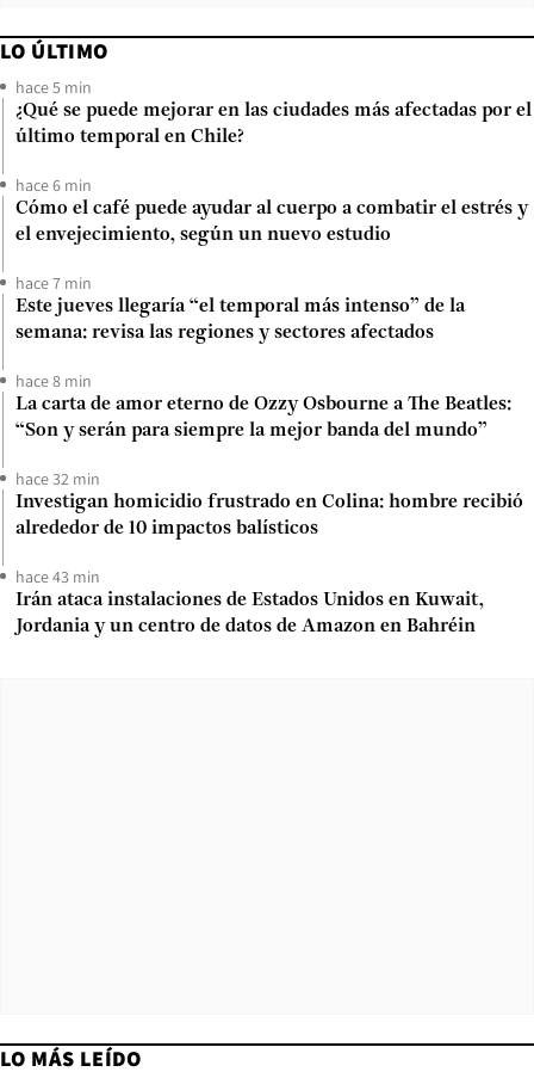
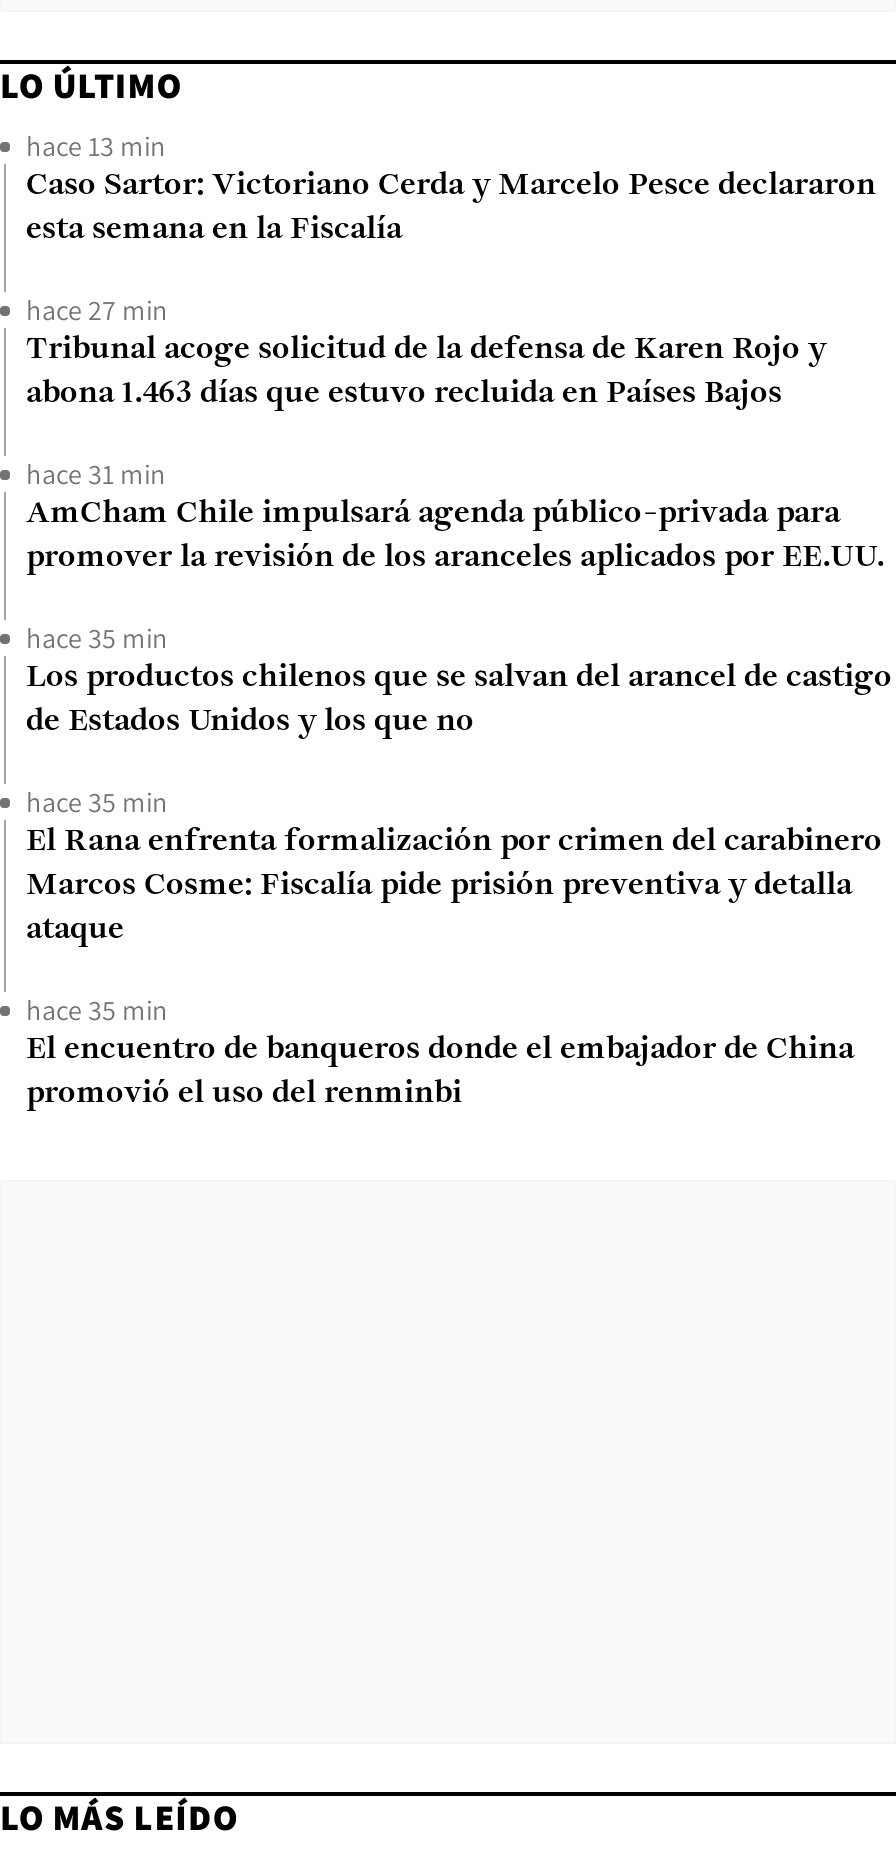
[15,76,532,147] hace 5 min | ¿Qué se puede mejorar en las ciudades más afectadas por el | último temporal en Chile? -> [26,128,876,246] hace 13 min | Caso Sartor: Victoriano Cerda y Marcelo Pesce declararon | esta semana en la Fiscalía
[15,174,528,245] hace 6 min | Cómo el café puede ayudar al cuerpo a combatir el estrés y | el envejecimiento, según un nuevo estudio -> [26,292,826,410] hace 27 min | Tribunal acoge solicitud de la defensa de Karen Rojo y | abona 1.463 días que estuvo recluida en Países Bajos
[15,272,465,343] hace 7 min | Este jueves llegaría “el temporal más intenso” de la | semana: revisa las regiones y sectores afectados -> [26,456,886,574] hace 31 min | AmCham Chile impulsará agenda público-privada para | promover la revisión de los aranceles aplicados por EE.UU.
[15,370,511,440] hace 8 min | La carta de amor eterno de Ozzy Osbourne a The Beatles: | “Son y serán para siempre la mejor banda del mundo” -> [26,620,892,738] hace 35 min | Los productos chilenos que se salvan del arancel de castigo | de Estados Unidos y los que no
[15,468,523,538] hace 32 min | Investigan homicidio frustrado en Colina: hombre recibió | alrededor de 10 impactos balísticos -> [26,784,882,946] hace 35 min | El Rana enfrenta formalización por crimen del carabinero | Marcos Cosme: Fiscalía pide prisión preventiva y detalla | ataque
[15,566,484,636] hace 43 min | Irán ataca instalaciones de Estados Unidos en Kuwait, | Jordania y un centro de datos de Amazon en Bahréin -> [26,992,854,1110] hace 35 min | El encuentro de banqueros donde el embajador de China | promovió el uso del renminbi

